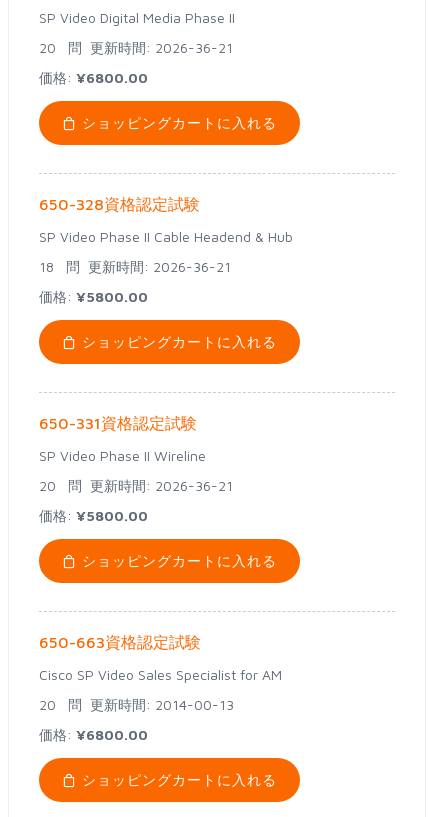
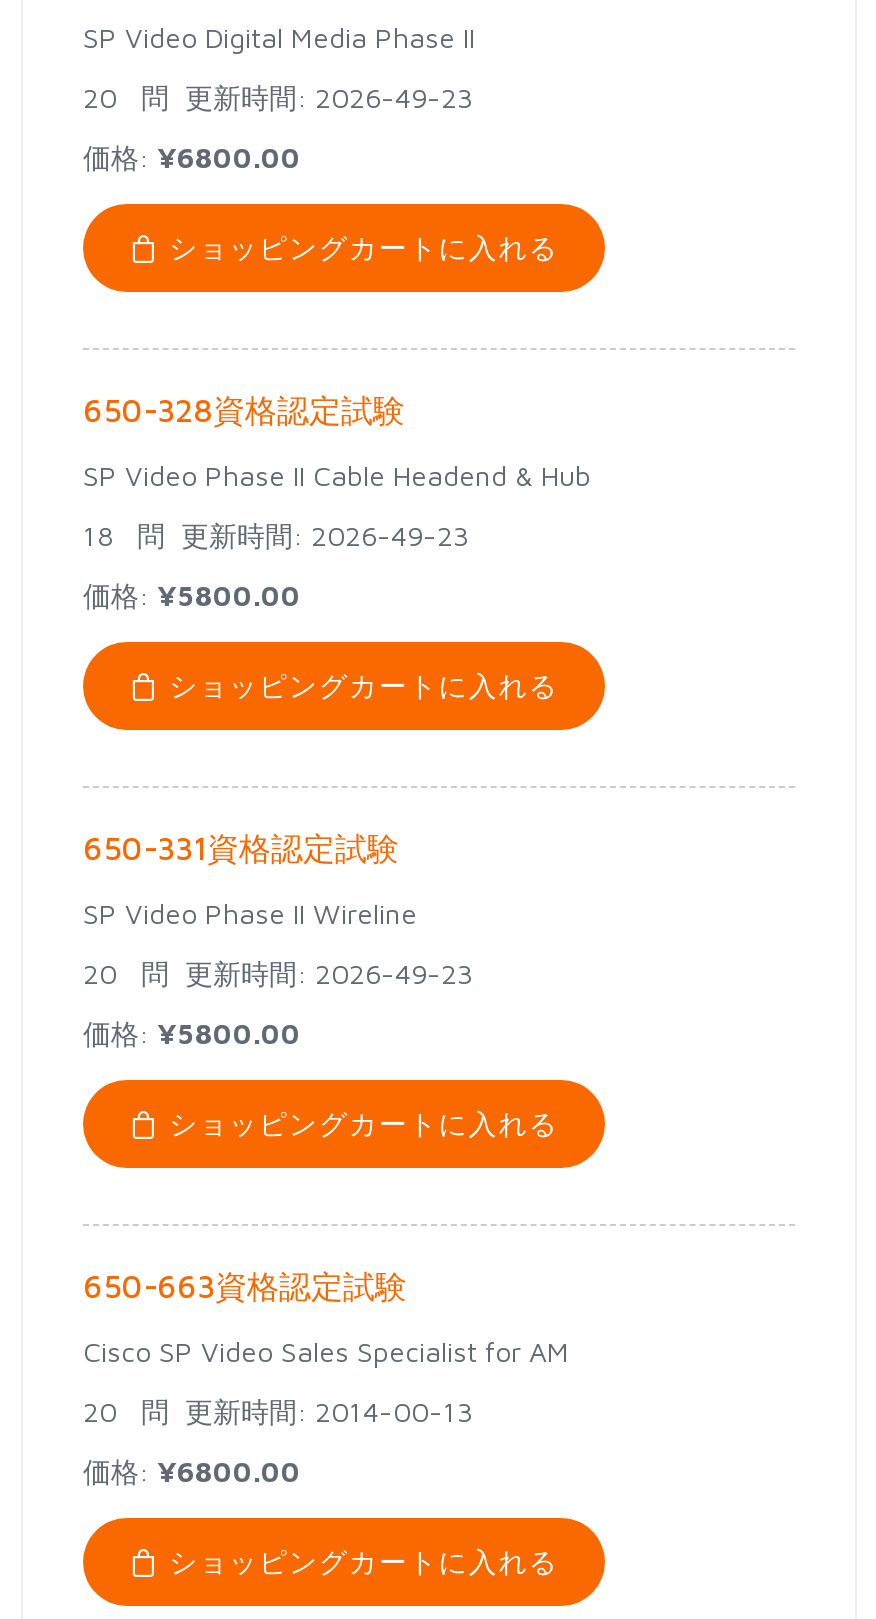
[39,39,233,56] 20 問更新時間: 2026-36-21 -> [83,80,473,114] 20 問更新時間: 2026-49-23
[39,258,231,275] 18 問更新時間: 2026-36-21 -> [83,518,469,552] 18 問更新時間: 2026-49-23
[39,477,233,494] 20 問更新時間: 2026-36-21 -> [83,956,473,990] 20 問更新時間: 2026-49-23

